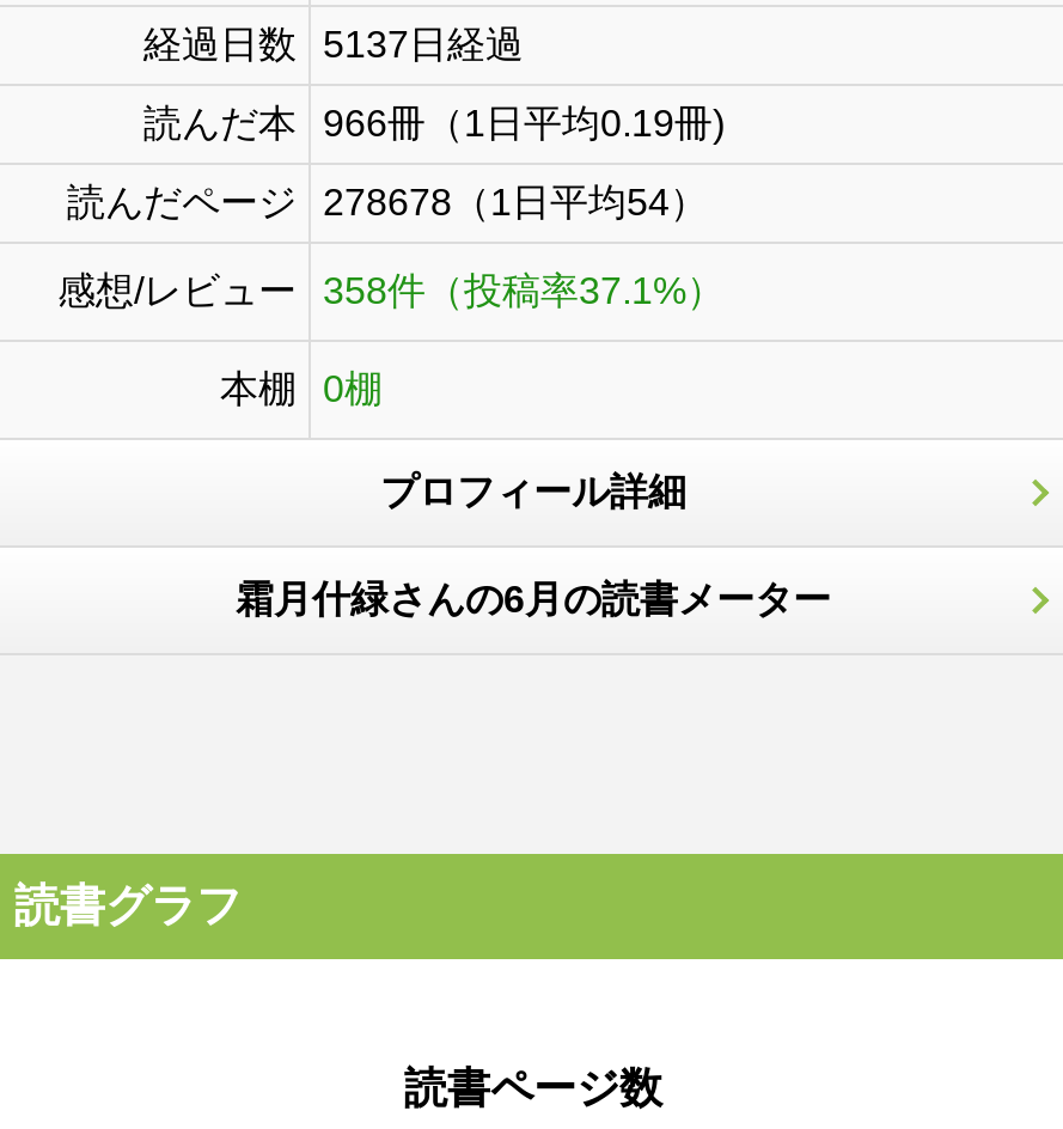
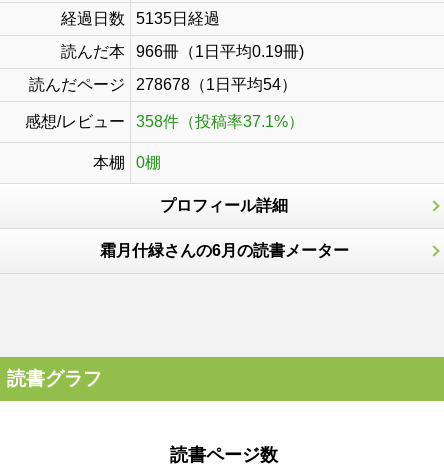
[143,24,524,65] 経過日数 5137日経過 -> [61,10,220,27] 経過日数 5135日経過

